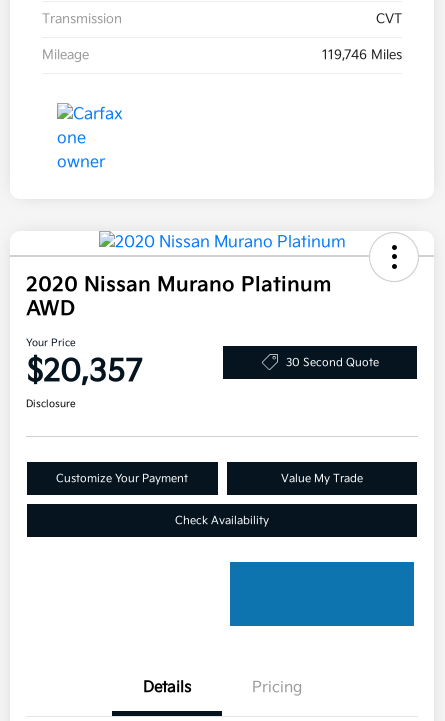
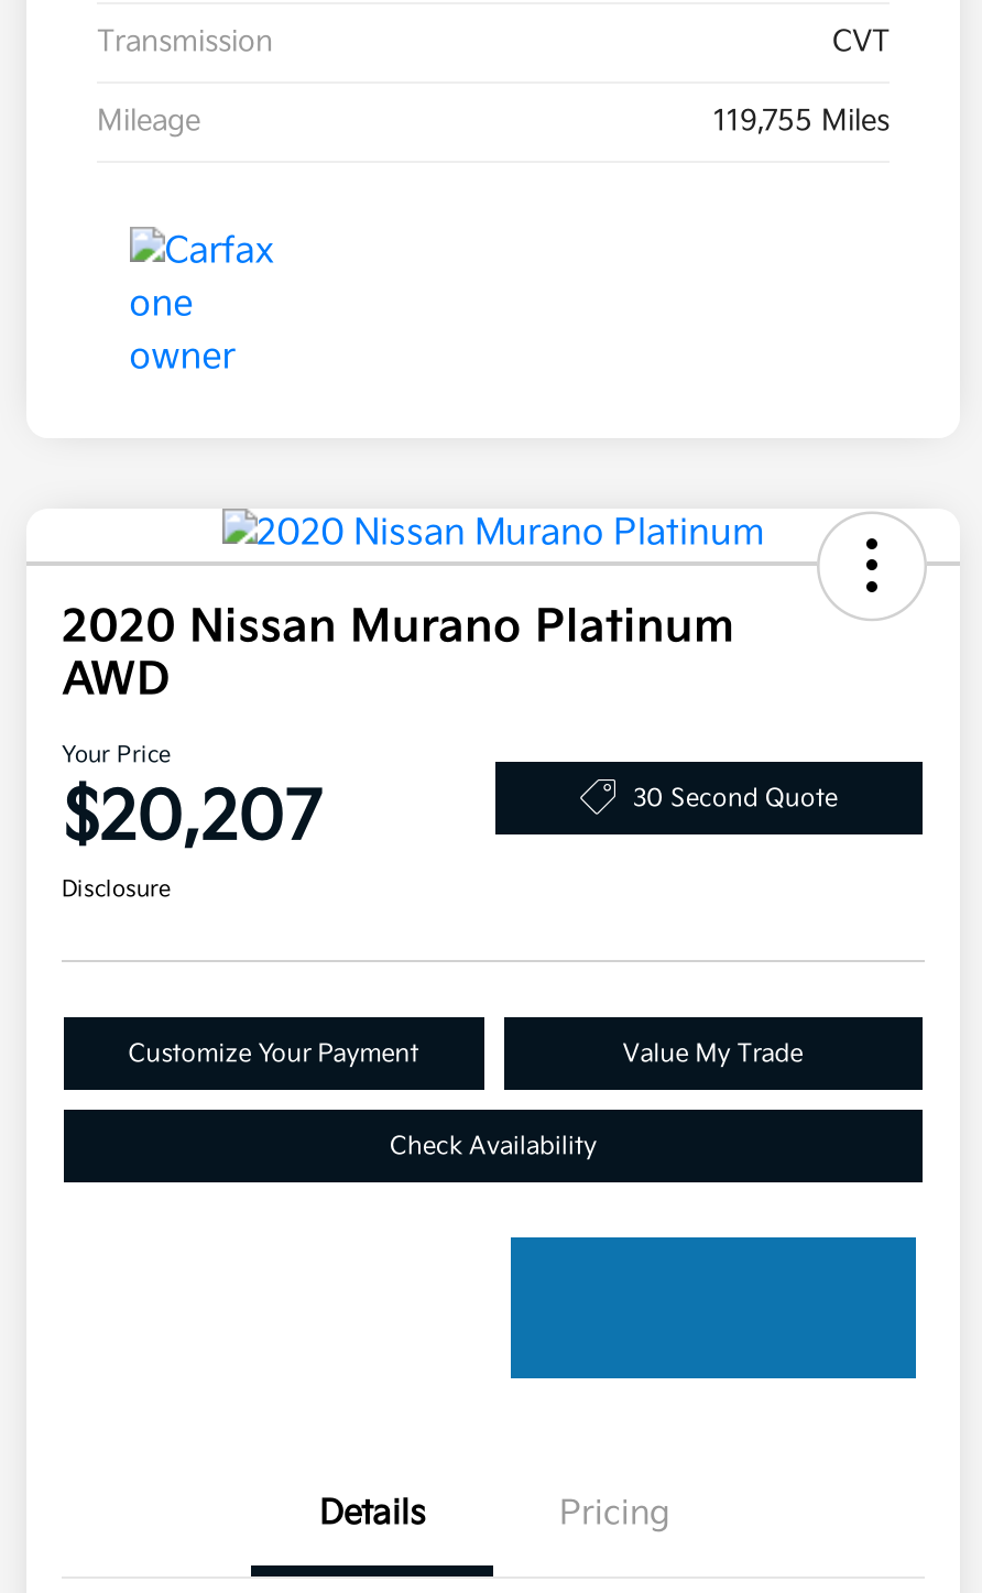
[322,47,402,63] 119,746 Miles -> [713,104,890,139] 119,755 Miles
[26,354,142,390] $20,357 -> [62,780,321,859] $20,207

